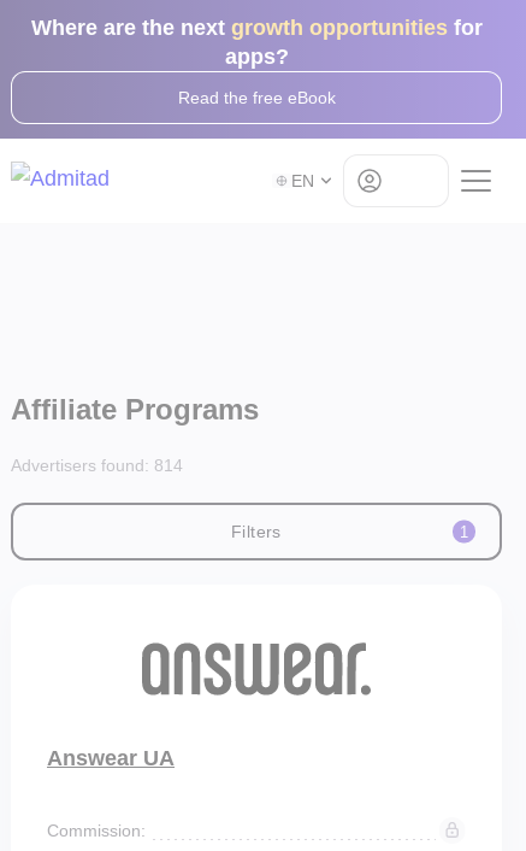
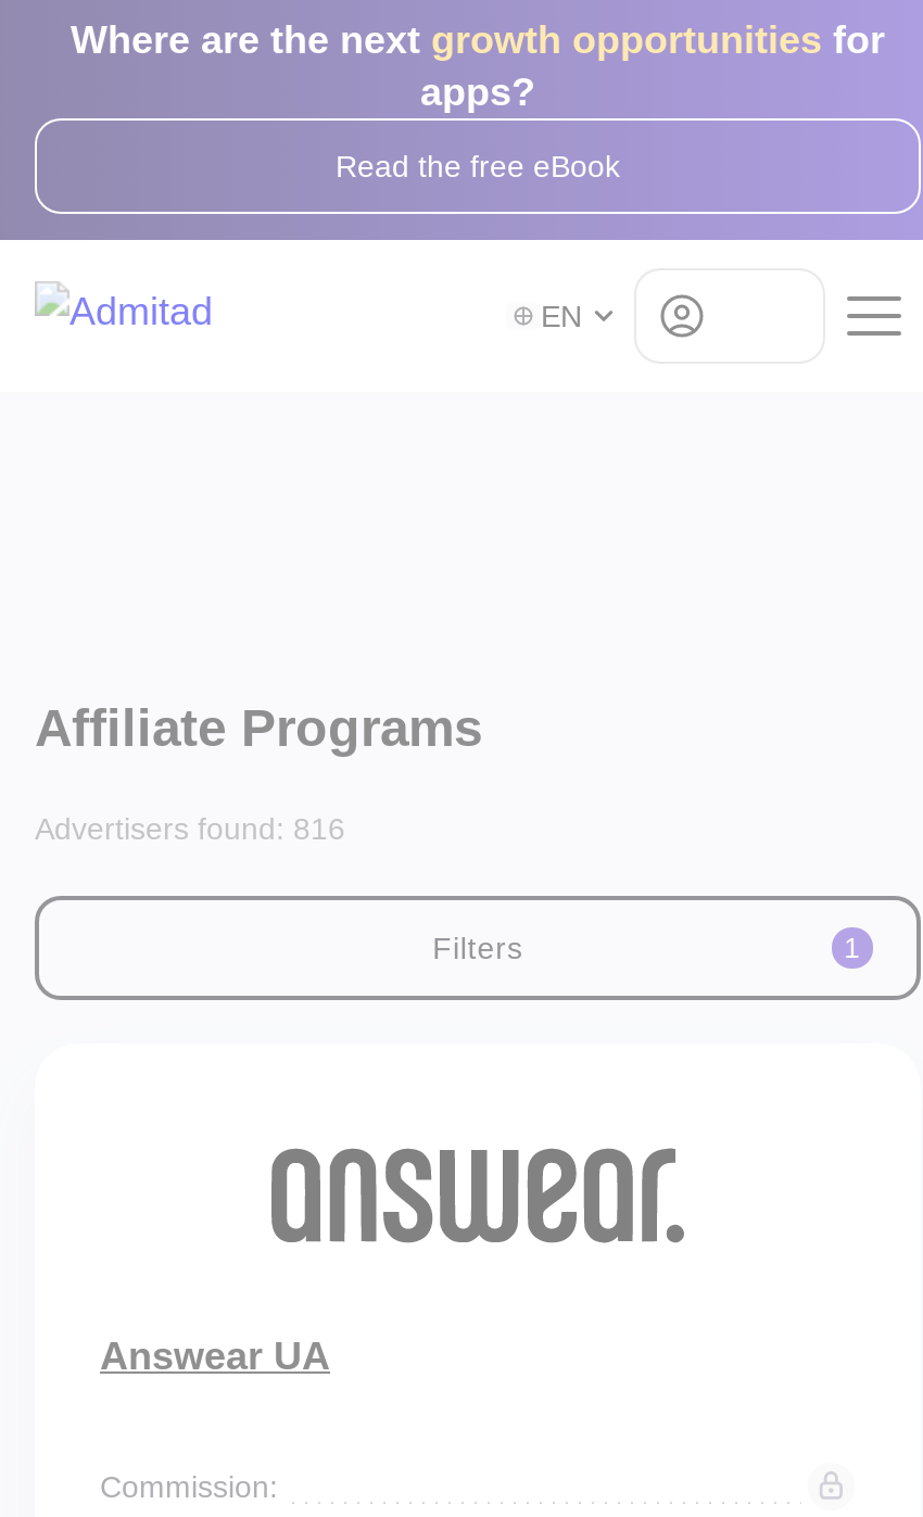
[11,456,183,475] Advertisers found: 814 -> [35,811,345,846] Advertisers found: 816

